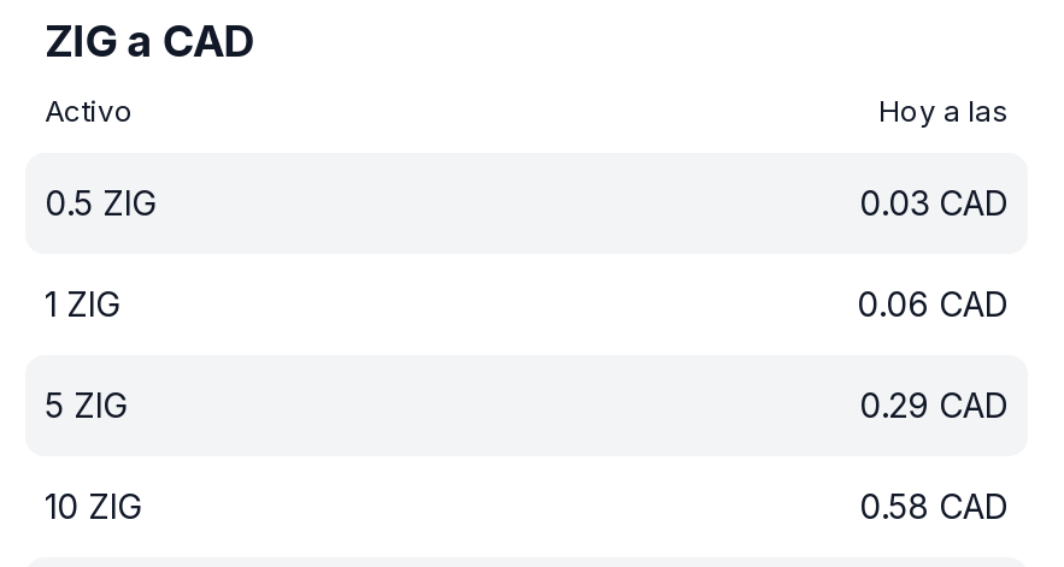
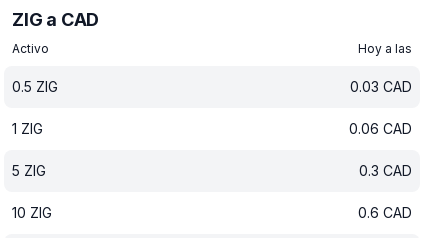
[859,384,1009,425] 0.29 CAD -> [359,162,412,179] 0.3 CAD
[859,485,1009,526] 0.58 CAD -> [358,204,412,221] 0.6 CAD

